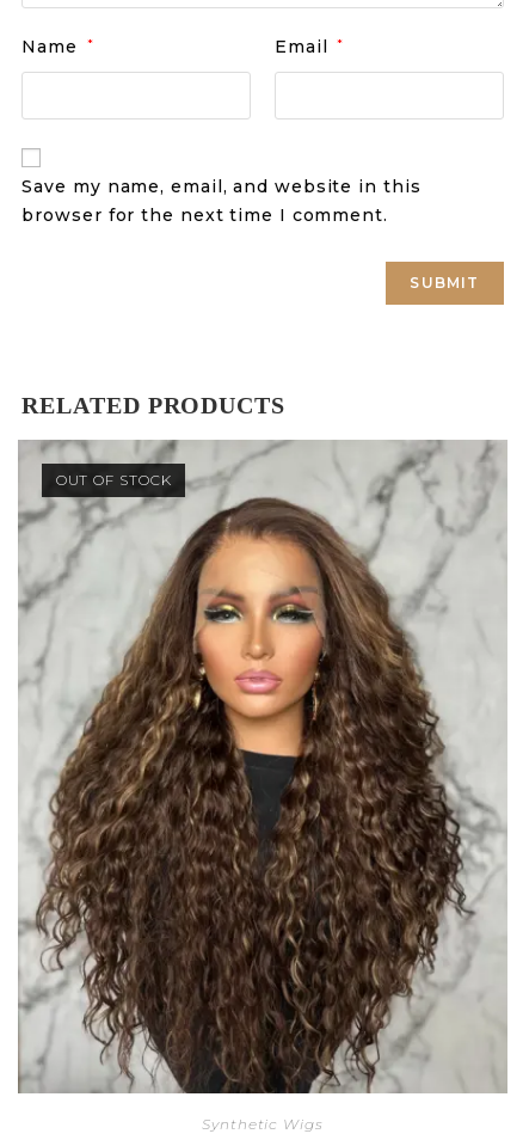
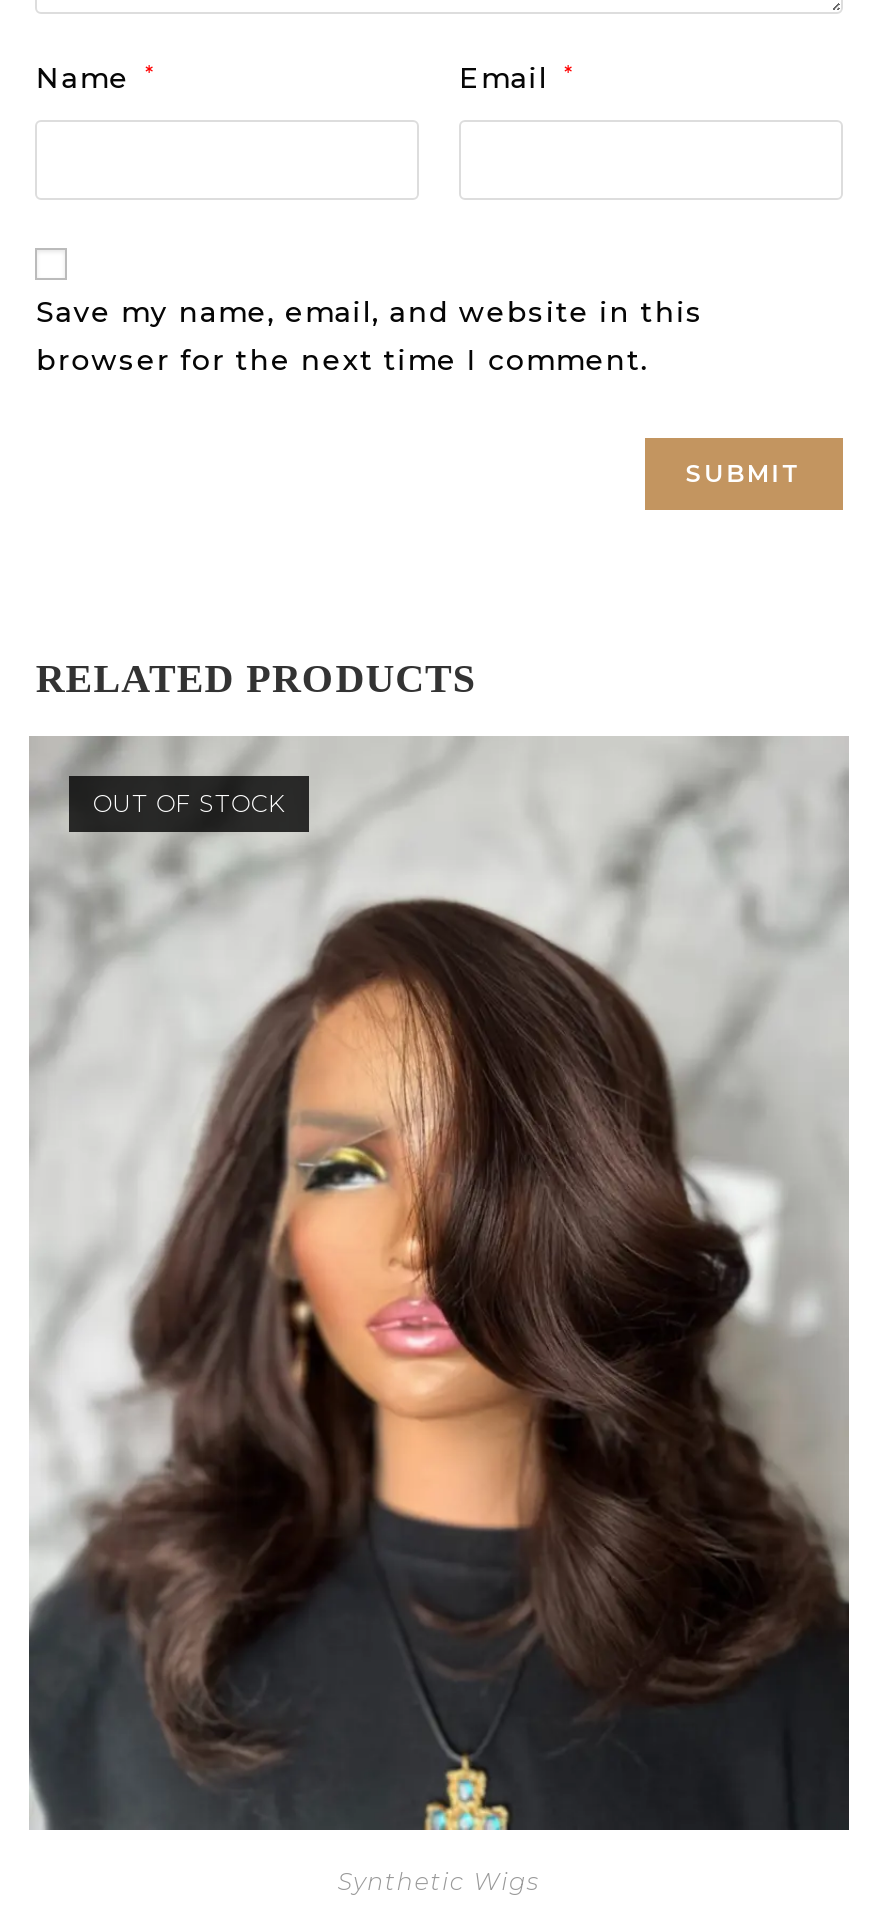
[18,440,507,1095] [image] -> [29,738,851,1830] [image]

